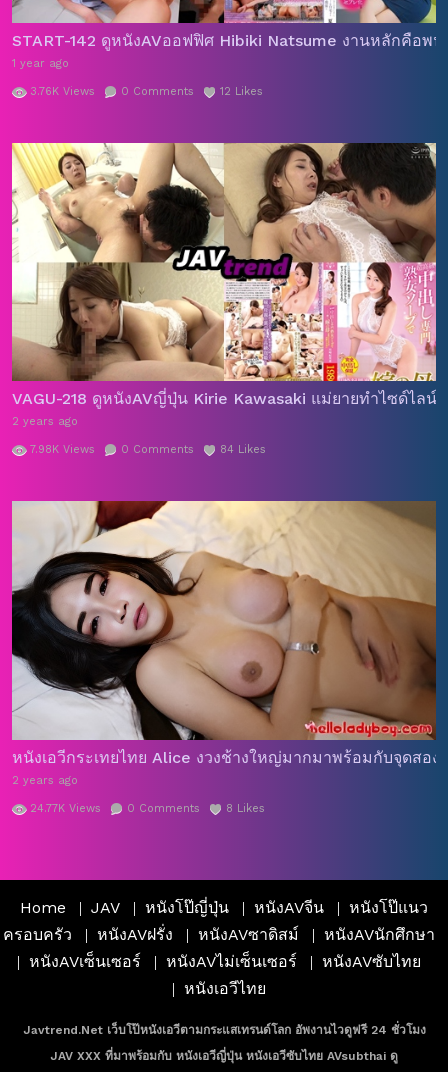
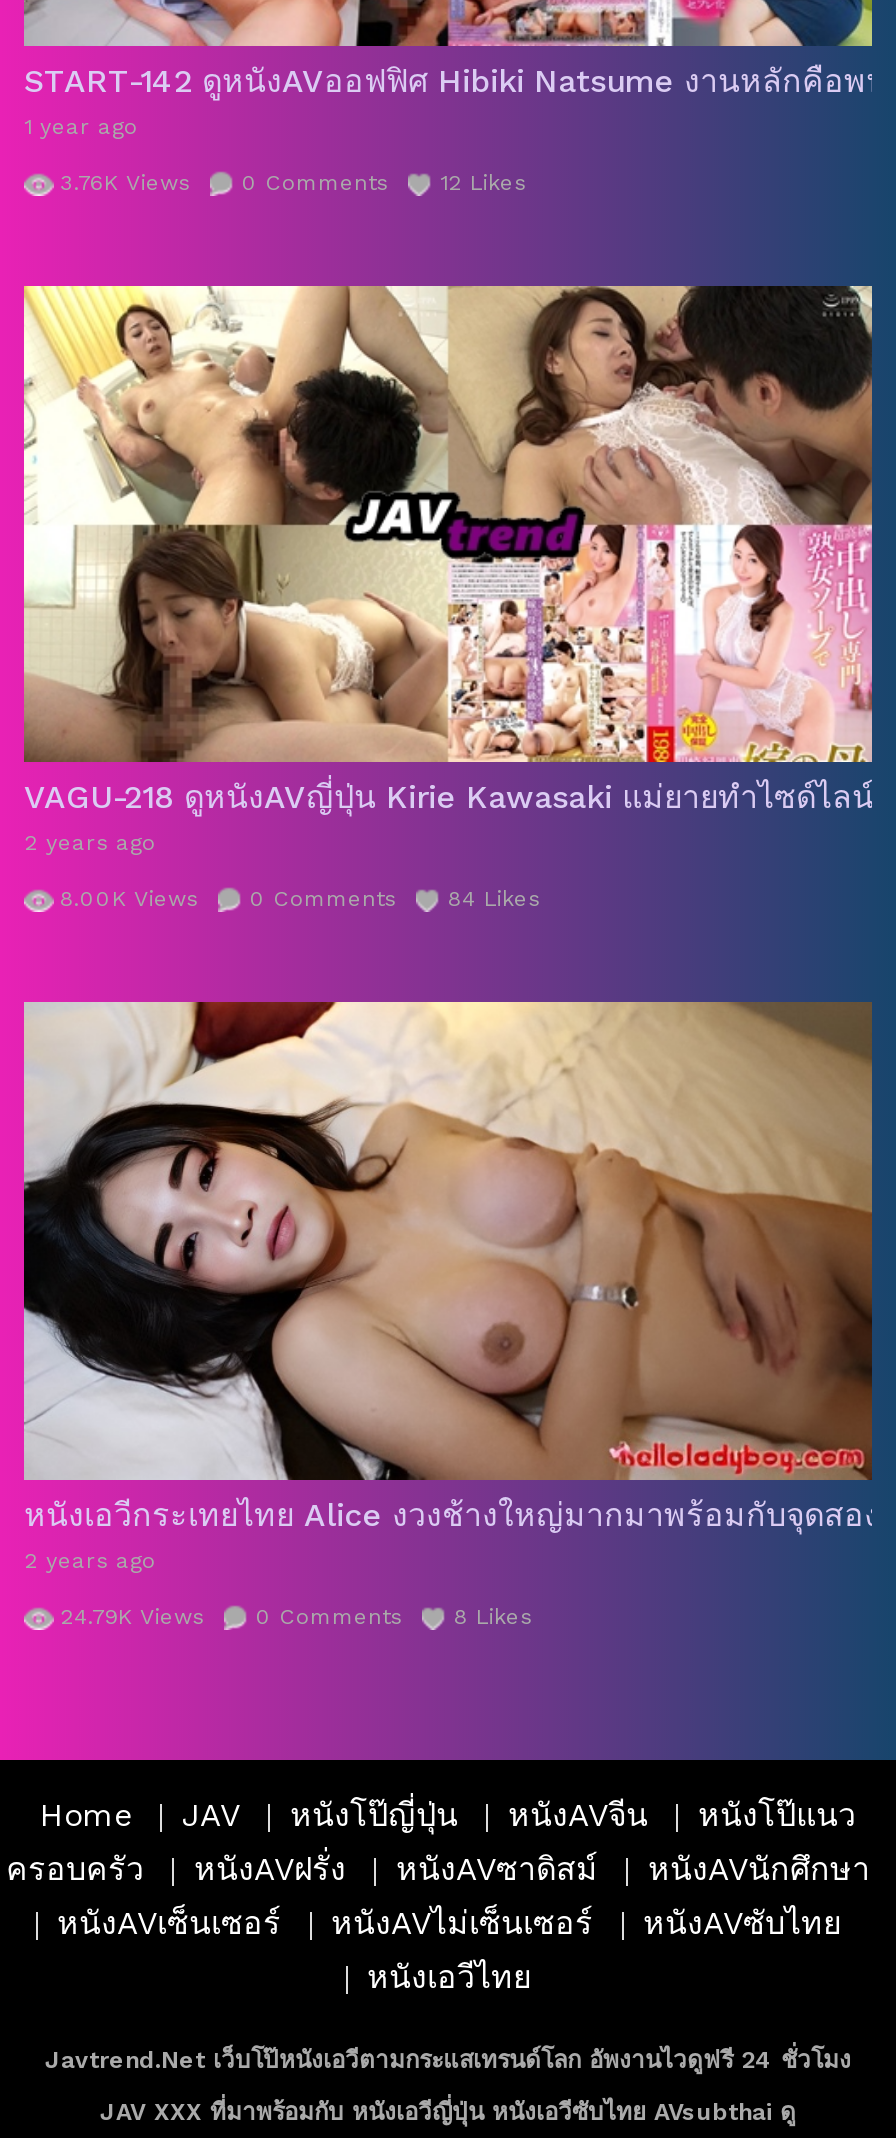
[30,443,266,456] 7.98K Views 0 Comments 84 Likes -> [60,886,540,912] 8.00K Views 0 Comments 84 Likes
[30,802,265,815] 24.77K Views 0 Comments 8 Likes -> [60,1603,532,1629] 24.79K Views 0 Comments 8 Likes

